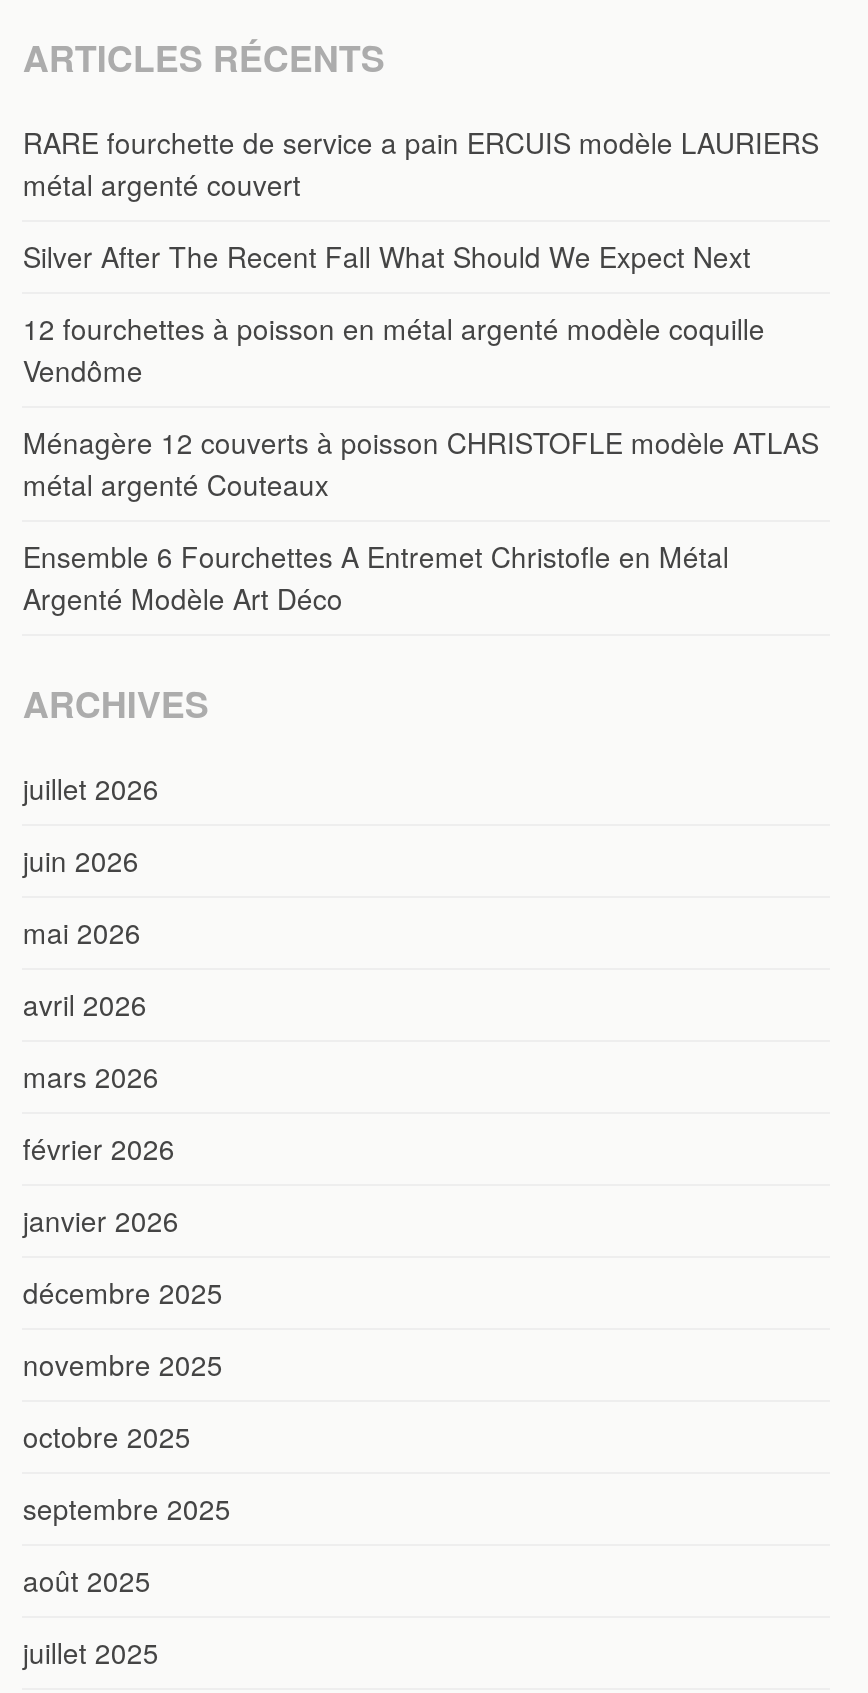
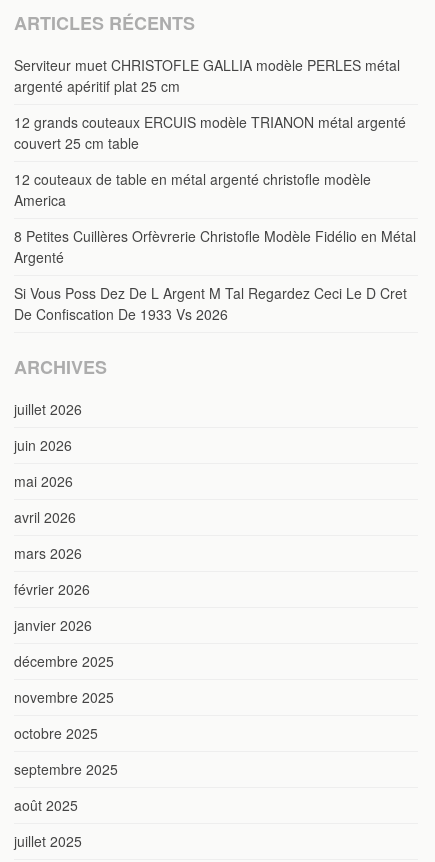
[23,122,819,204] RARE fourchette de service a pain ERCUIS modèle LAURIERS | métal argenté couvert -> [14,55,400,96] Serviteur muet CHRISTOFLE GALLIA modèle PERLES métal | argenté apéritif plat 25 cm
[23,236,751,276] Silver After The Recent Fall What Should We Expect Next -> [14,112,406,153] 12 grands couteaux ERCUIS modèle TRIANON métal argenté | couvert 25 cm table
[23,308,765,390] 12 fourchettes à poisson en métal argenté modèle coquille | Vendôme -> [14,169,371,210] 12 couteaux de table en métal argenté christofle modèle | America
[23,422,819,504] Ménagère 12 couverts à poisson CHRISTOFLE modèle ATLAS | métal argenté Couteaux -> [14,226,416,267] 8 Petites Cuillères Orfèvrerie Christofle Modèle Fidélio en Métal | Argenté
[23,536,729,618] Ensemble 6 Fourchettes A Entremet Christofle en Métal | Argenté Modèle Art Déco -> [14,283,407,324] Si Vous Poss Dez De L Argent M Tal Regardez Ceci Le D Cret | De Confiscation De 1933 Vs 2026

